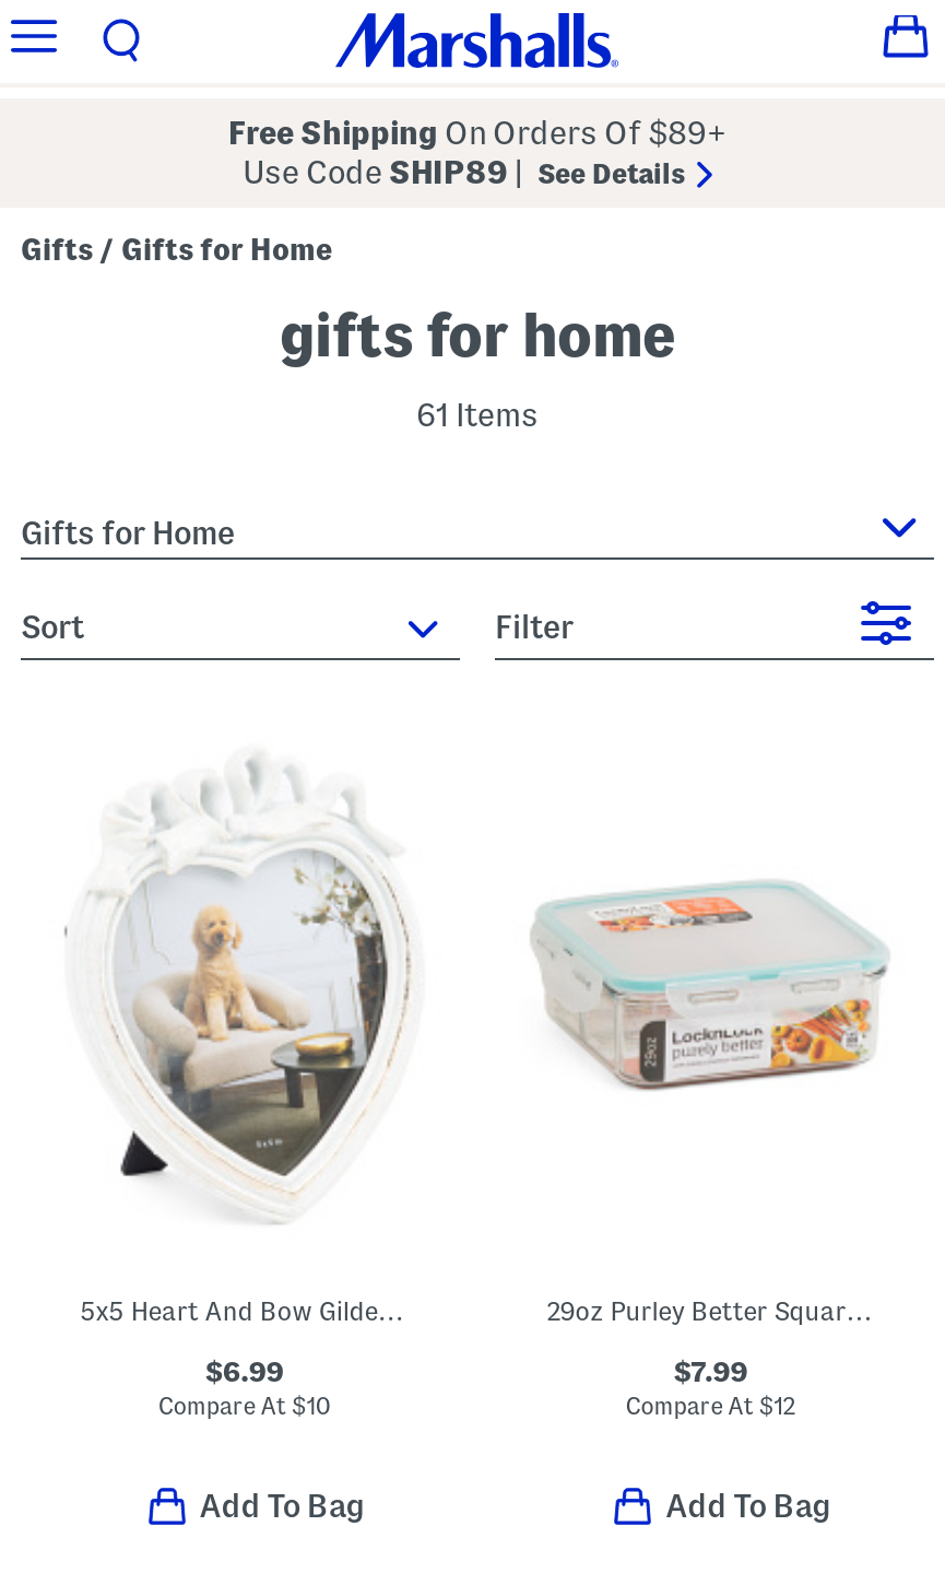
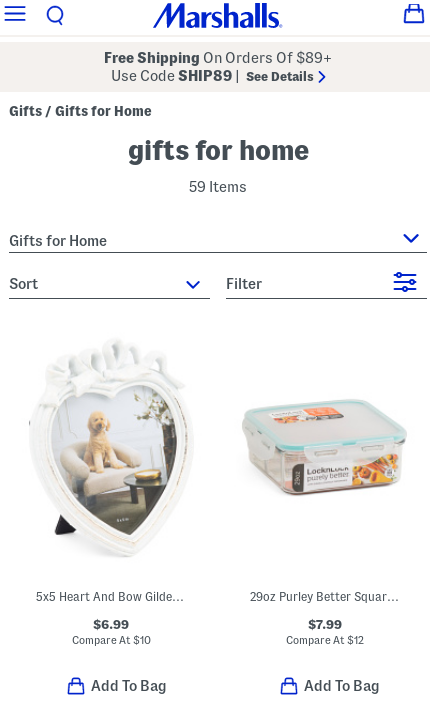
[416,398,539,433] 61 Items -> [189,179,247,195] 59 Items

